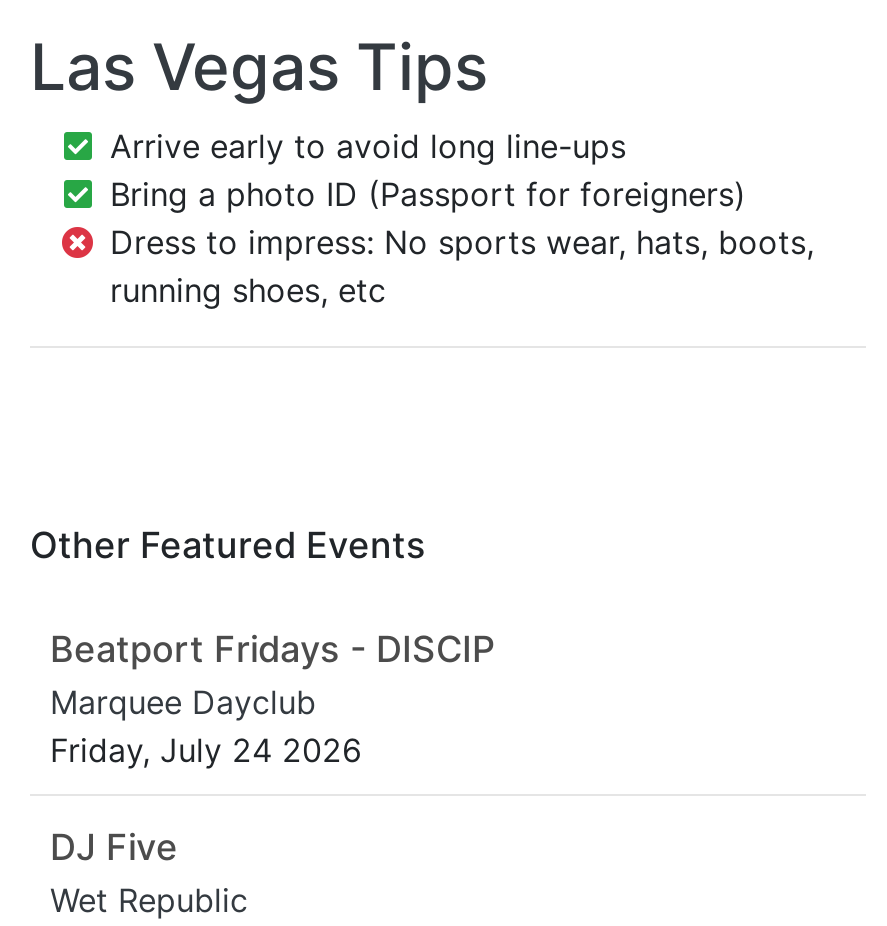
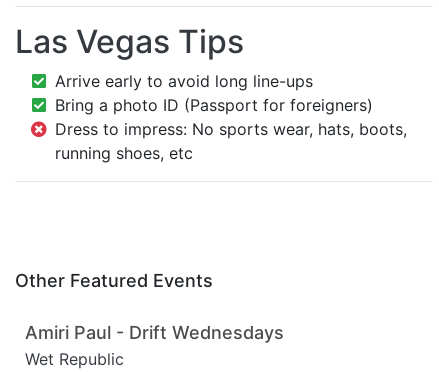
[50,629,496,869] Beatport Fridays - DISCIP | Marquee Dayclub | Friday, July 24 2026 | DJ Five -> [25,322,284,343] Amiri Paul - Drift Wednesdays

